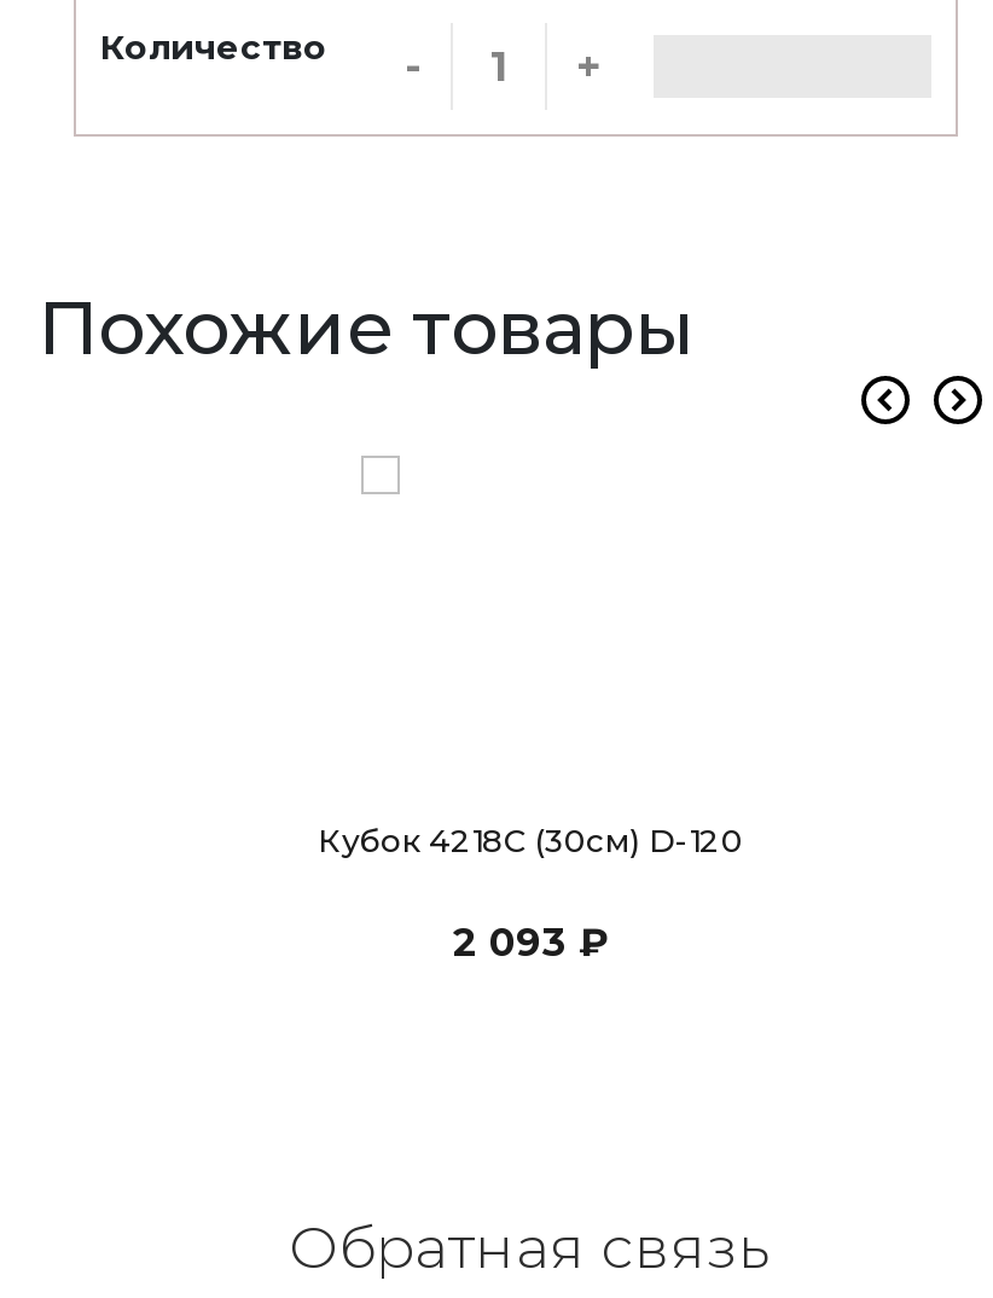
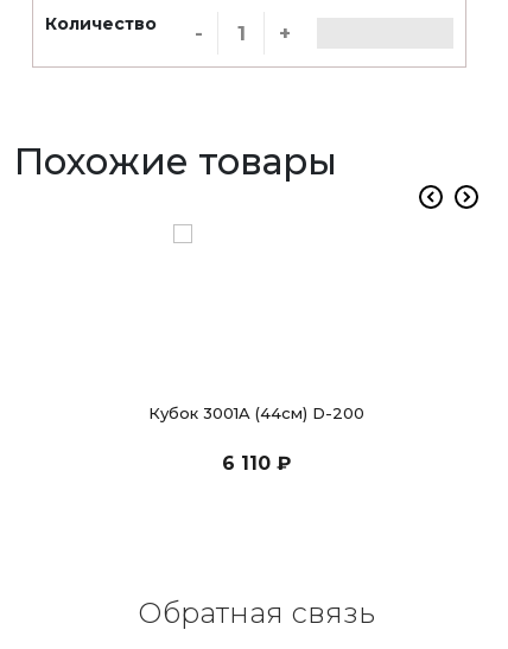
[318,821,743,859] Кубок 4218C (30см) D-120 -> [148,403,364,422] Кубок 3001A (44см) D-200
[453,920,608,966] 2 093 ₽ -> [222,452,291,475] 6 110 ₽

